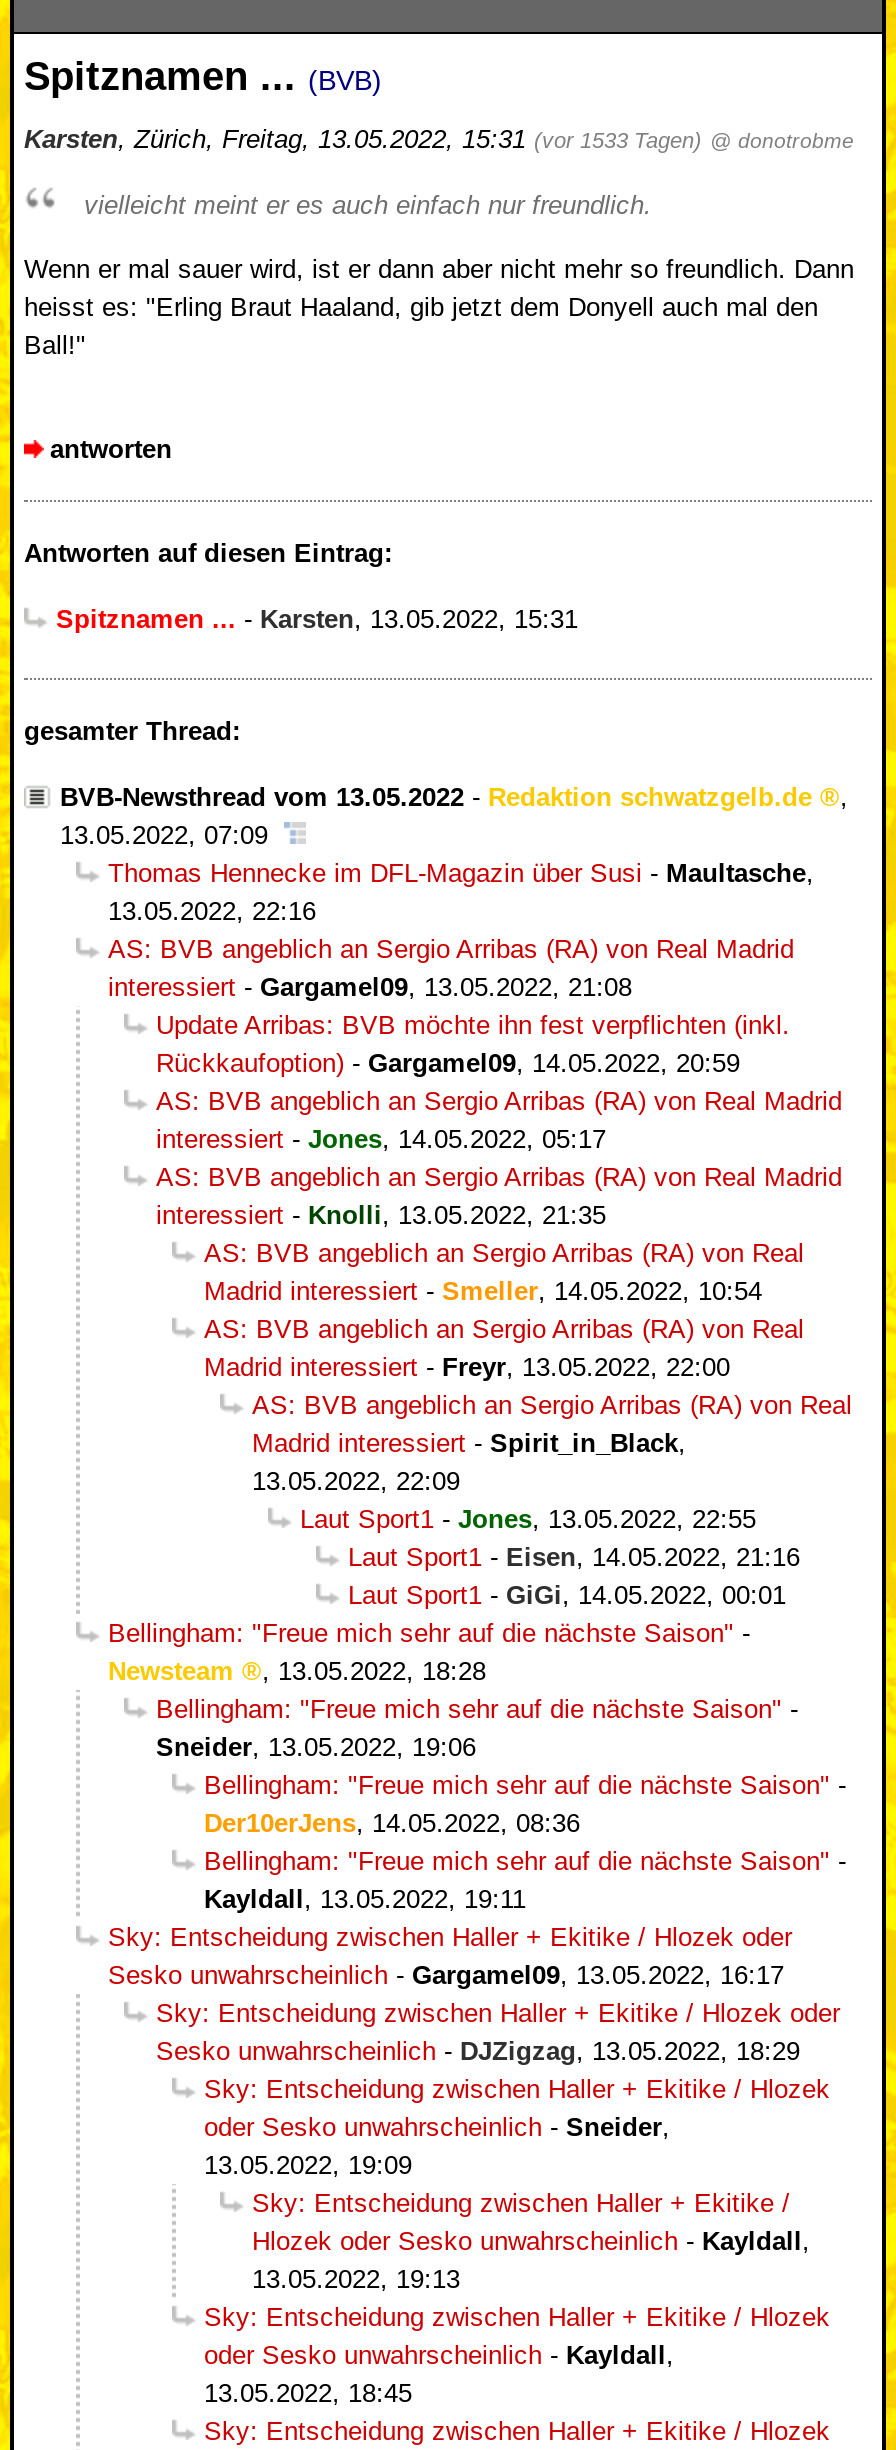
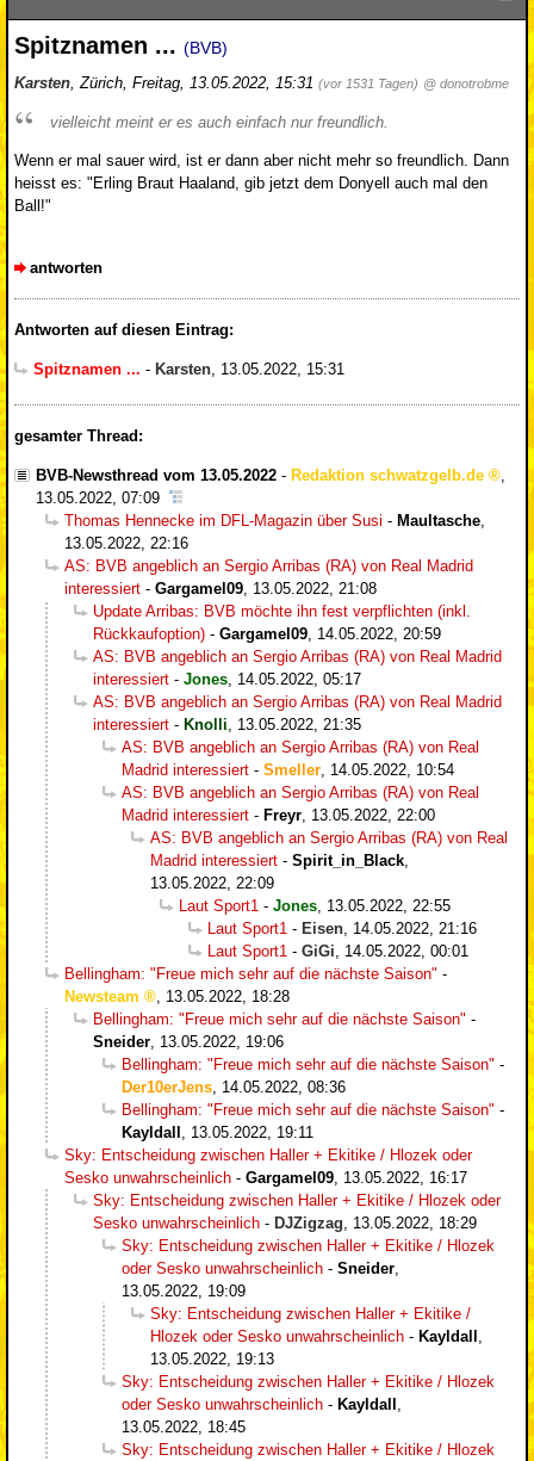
[24,124,854,154] Karsten, Zürich, Freitag, 13.05.2022, 15:31 (vor 1533 Tagen) @ donotrobme -> [14,74,509,92] Karsten, Zürich, Freitag, 13.05.2022, 15:31 (vor 1531 Tagen) @ donotrobme

